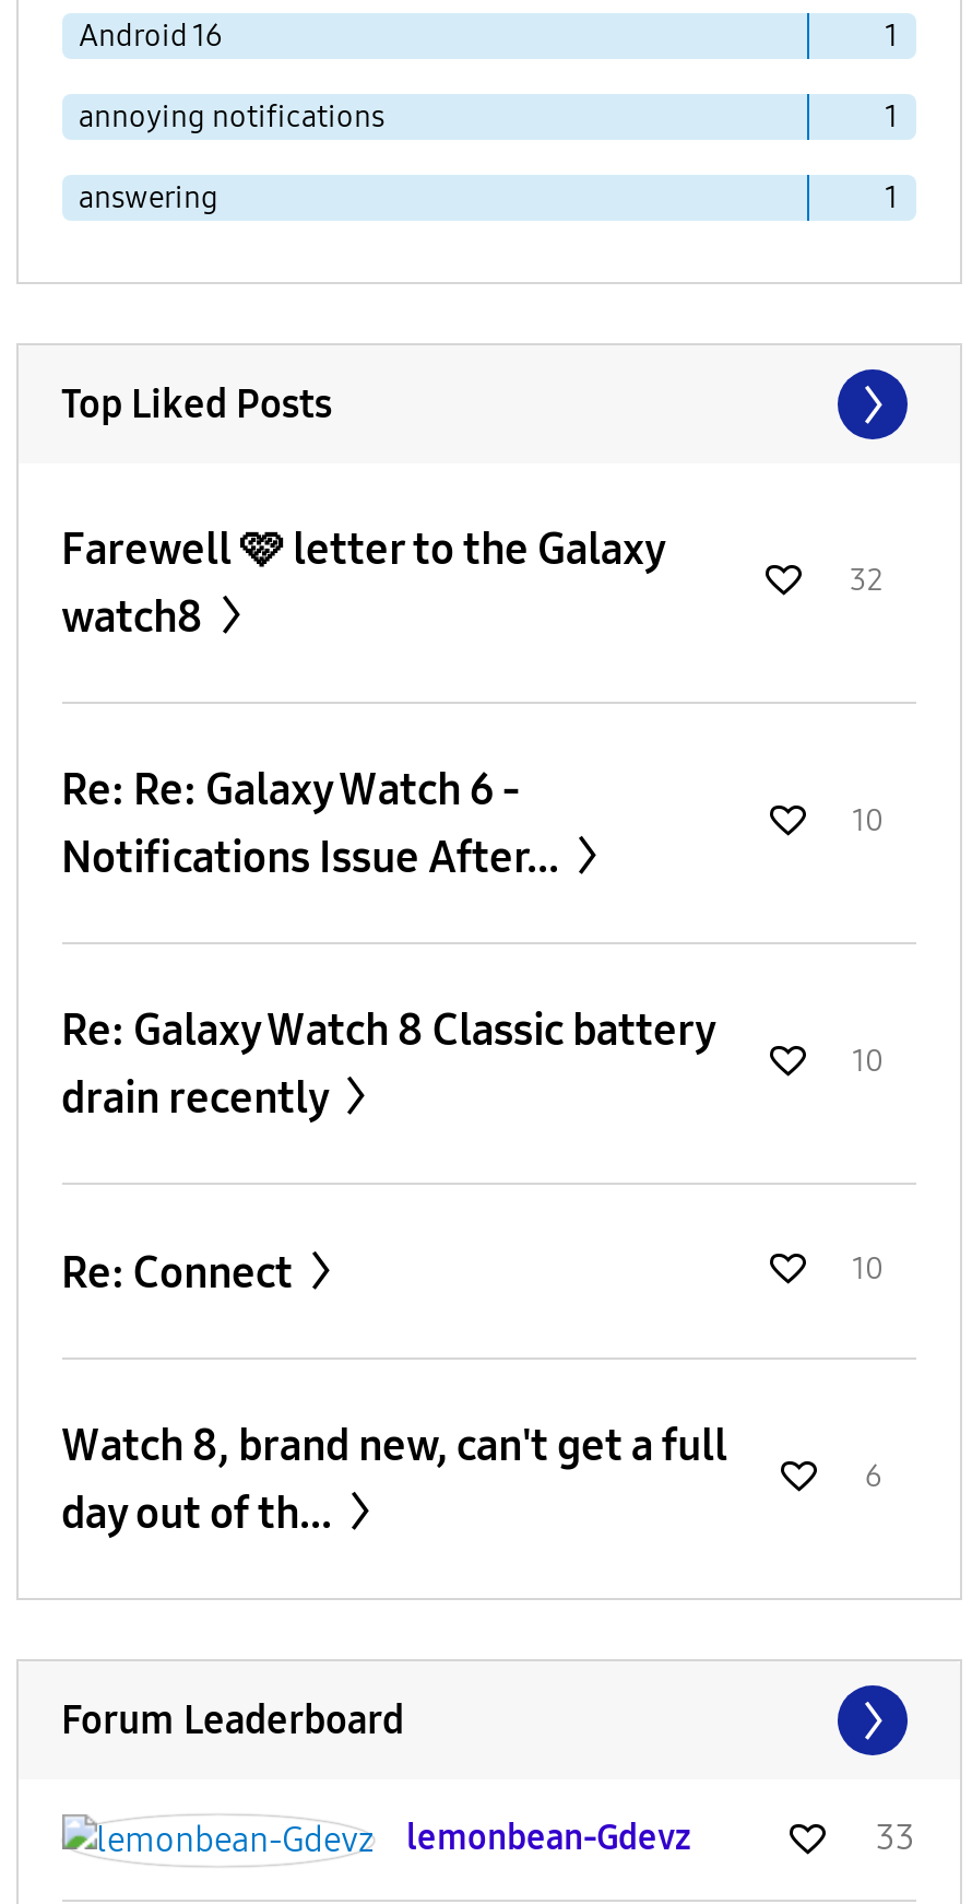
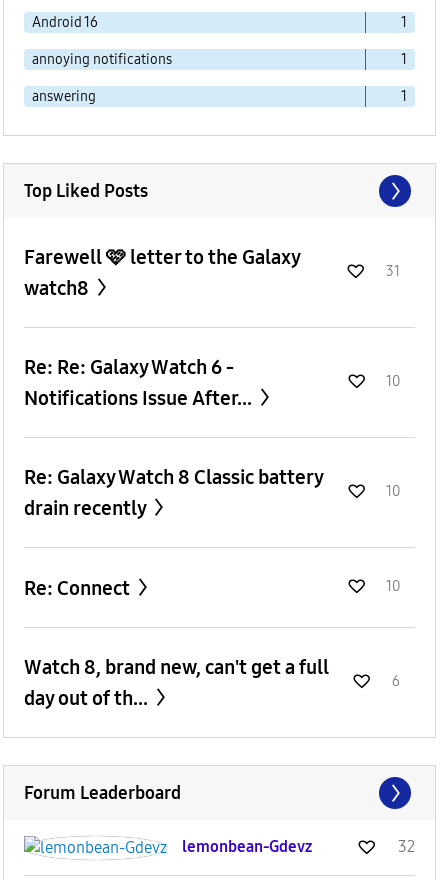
[850,562,882,599] 32 -> [385,263,399,280] 31
[867,1817,915,1858] 33 -> [393,837,414,856] 32

